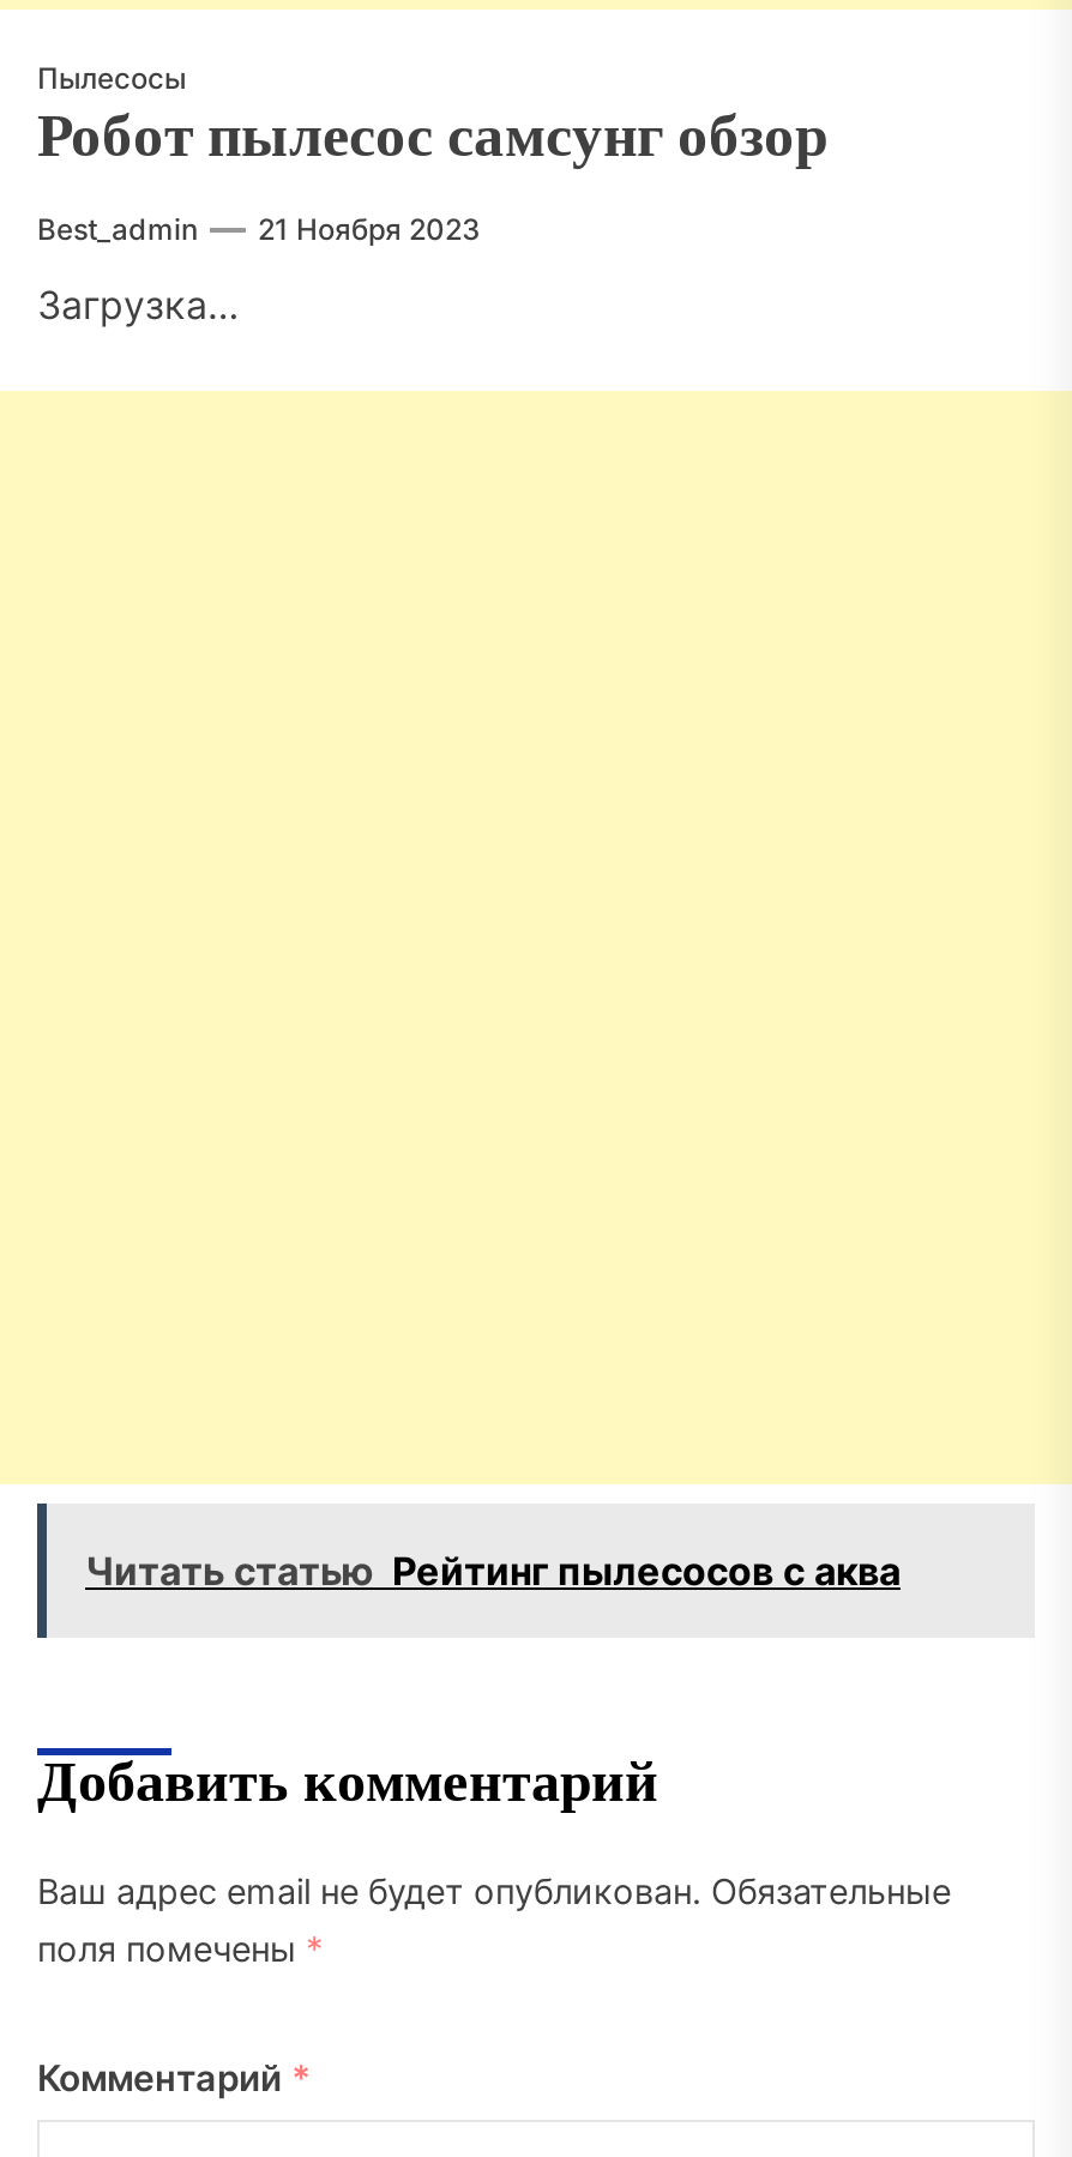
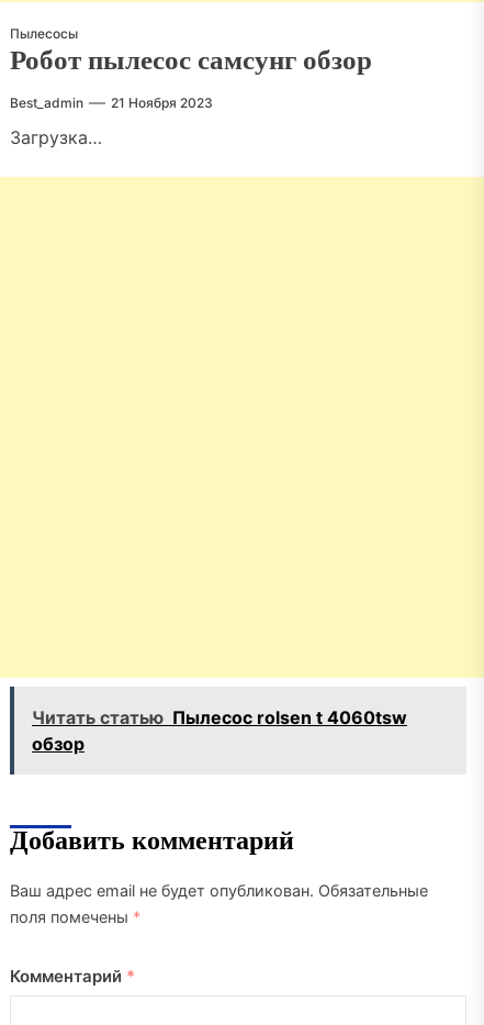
[85,1547,901,1595] Читать статью Рейтинг пылесосов с аква -> [32,706,407,755] Читать статью Пылесос rolsen t 4060tsw | обзор

